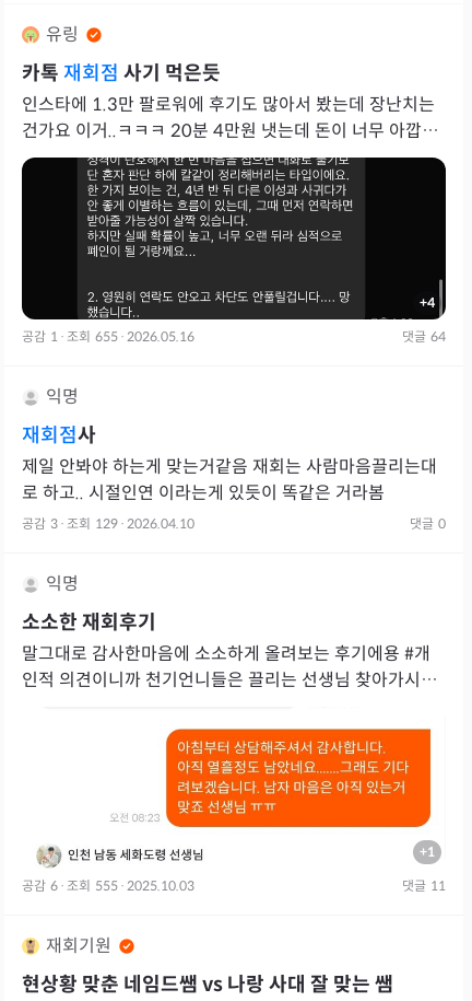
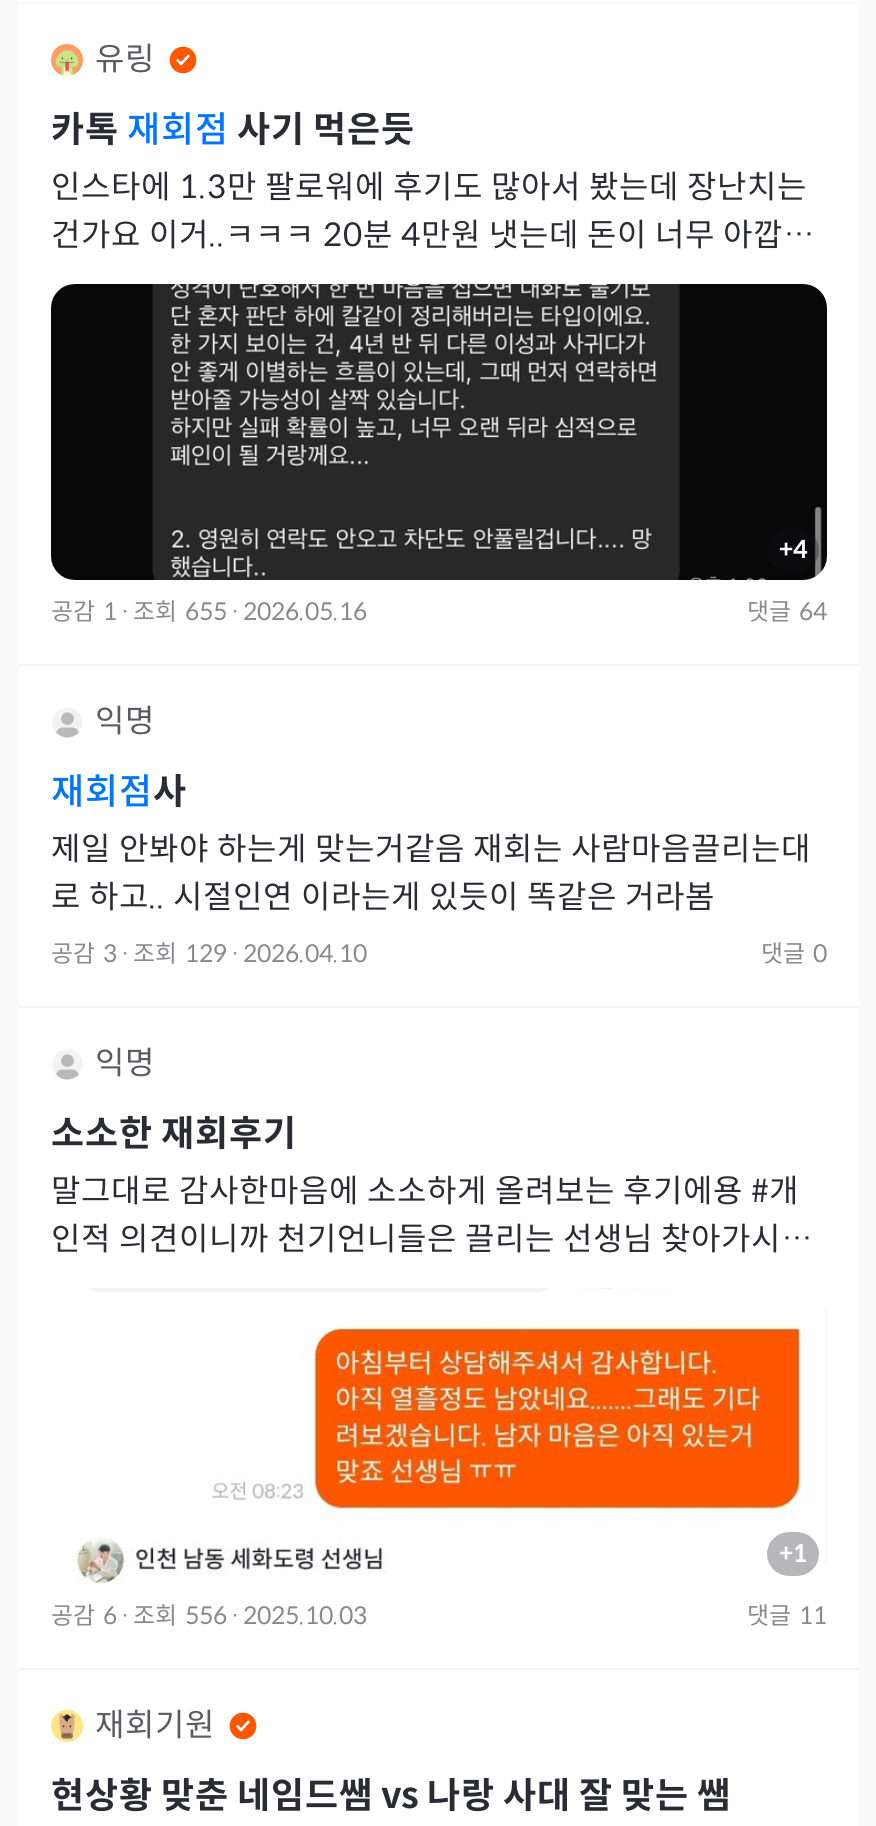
[22,877,194,894] 공감 6 · 조회 555 · 2025.10.03 -> [51,1600,367,1630] 공감 6 · 조회 556 · 2025.10.03

